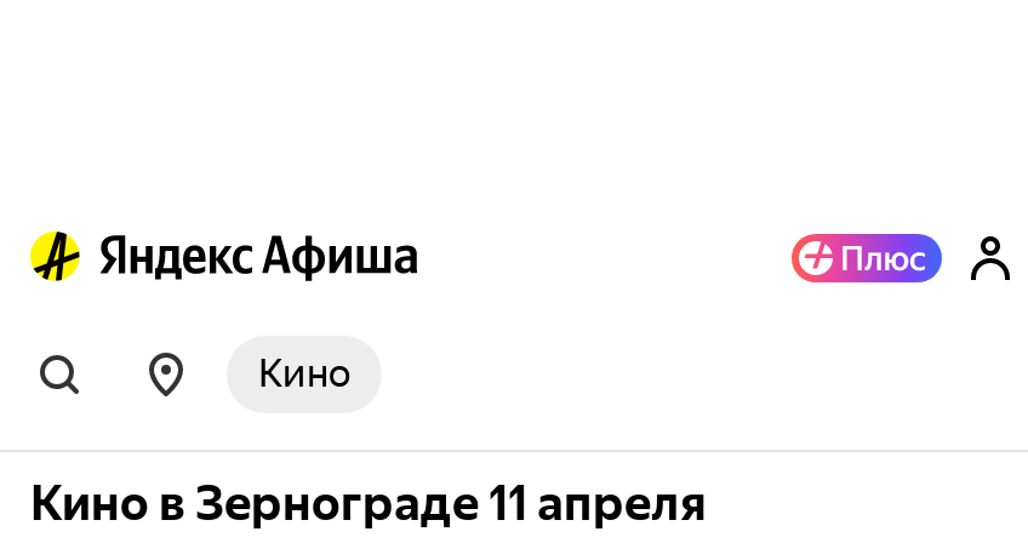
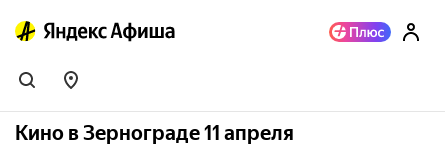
[258,350,350,396] Кино -> none

